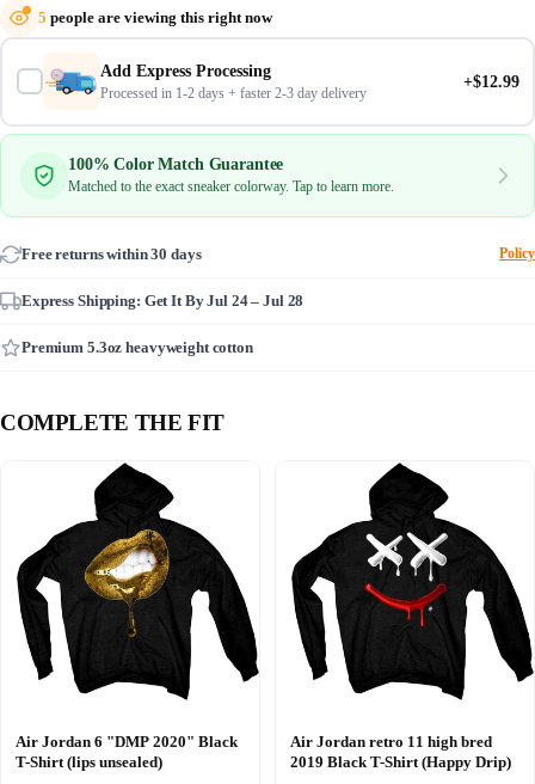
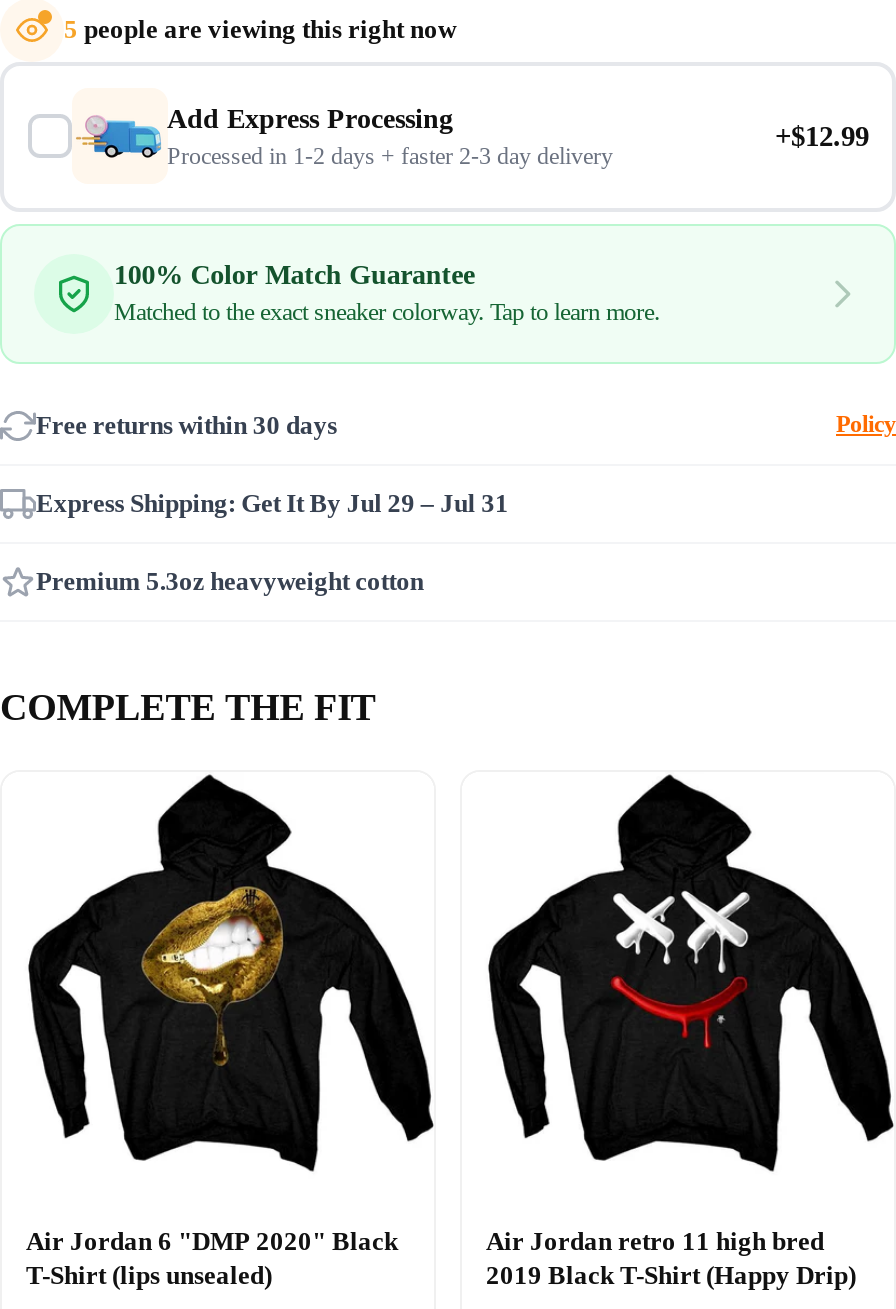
[21,291,304,309] Express Shipping: Get It By Jul 24 – Jul 28 -> [36,487,509,517] Express Shipping: Get It By Jul 29 – Jul 31

